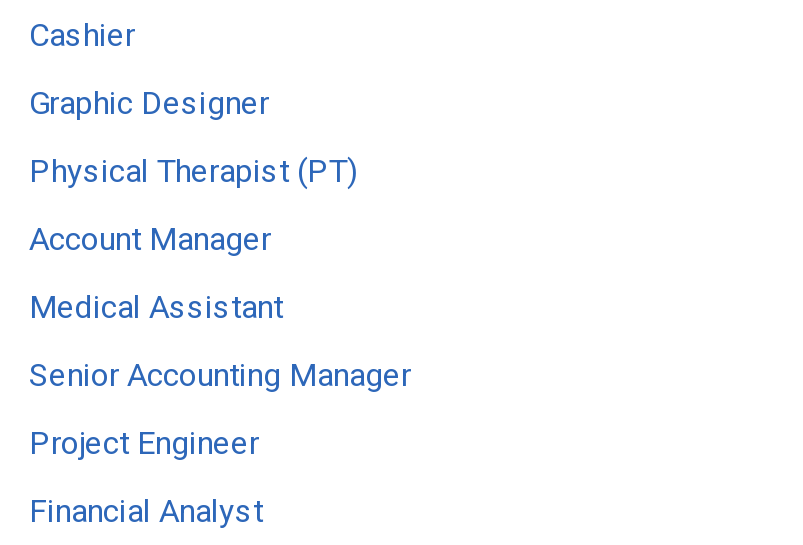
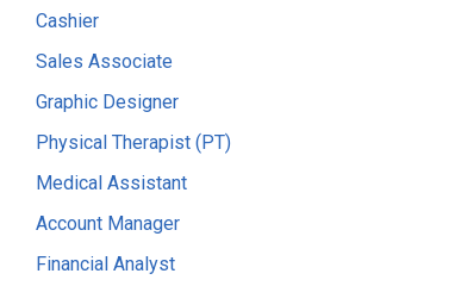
none -> [36,51,173,73] Sales Associate
moved [29,85,357,191] -> [36,91,231,154]: Graphic Designer | Physical Therapist (PT)
moved [29,221,271,259] -> [36,213,180,235]: Account Manager
[29,357,411,463] Senior Accounting Manager | Project Engineer -> none

